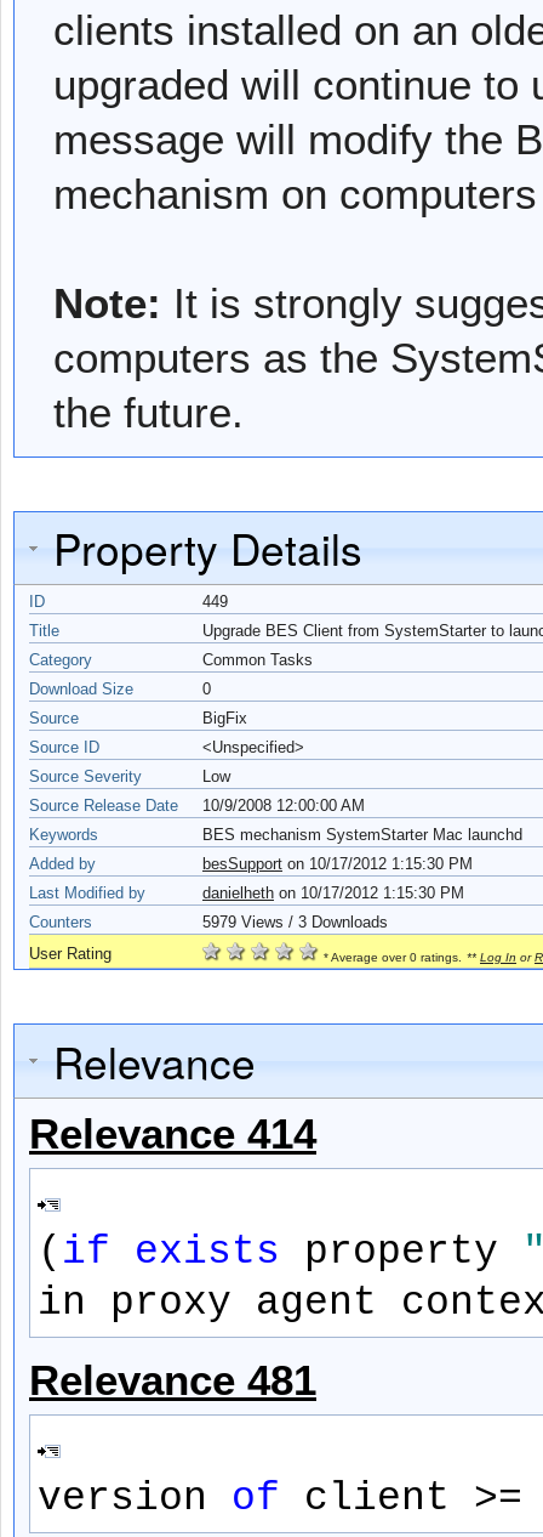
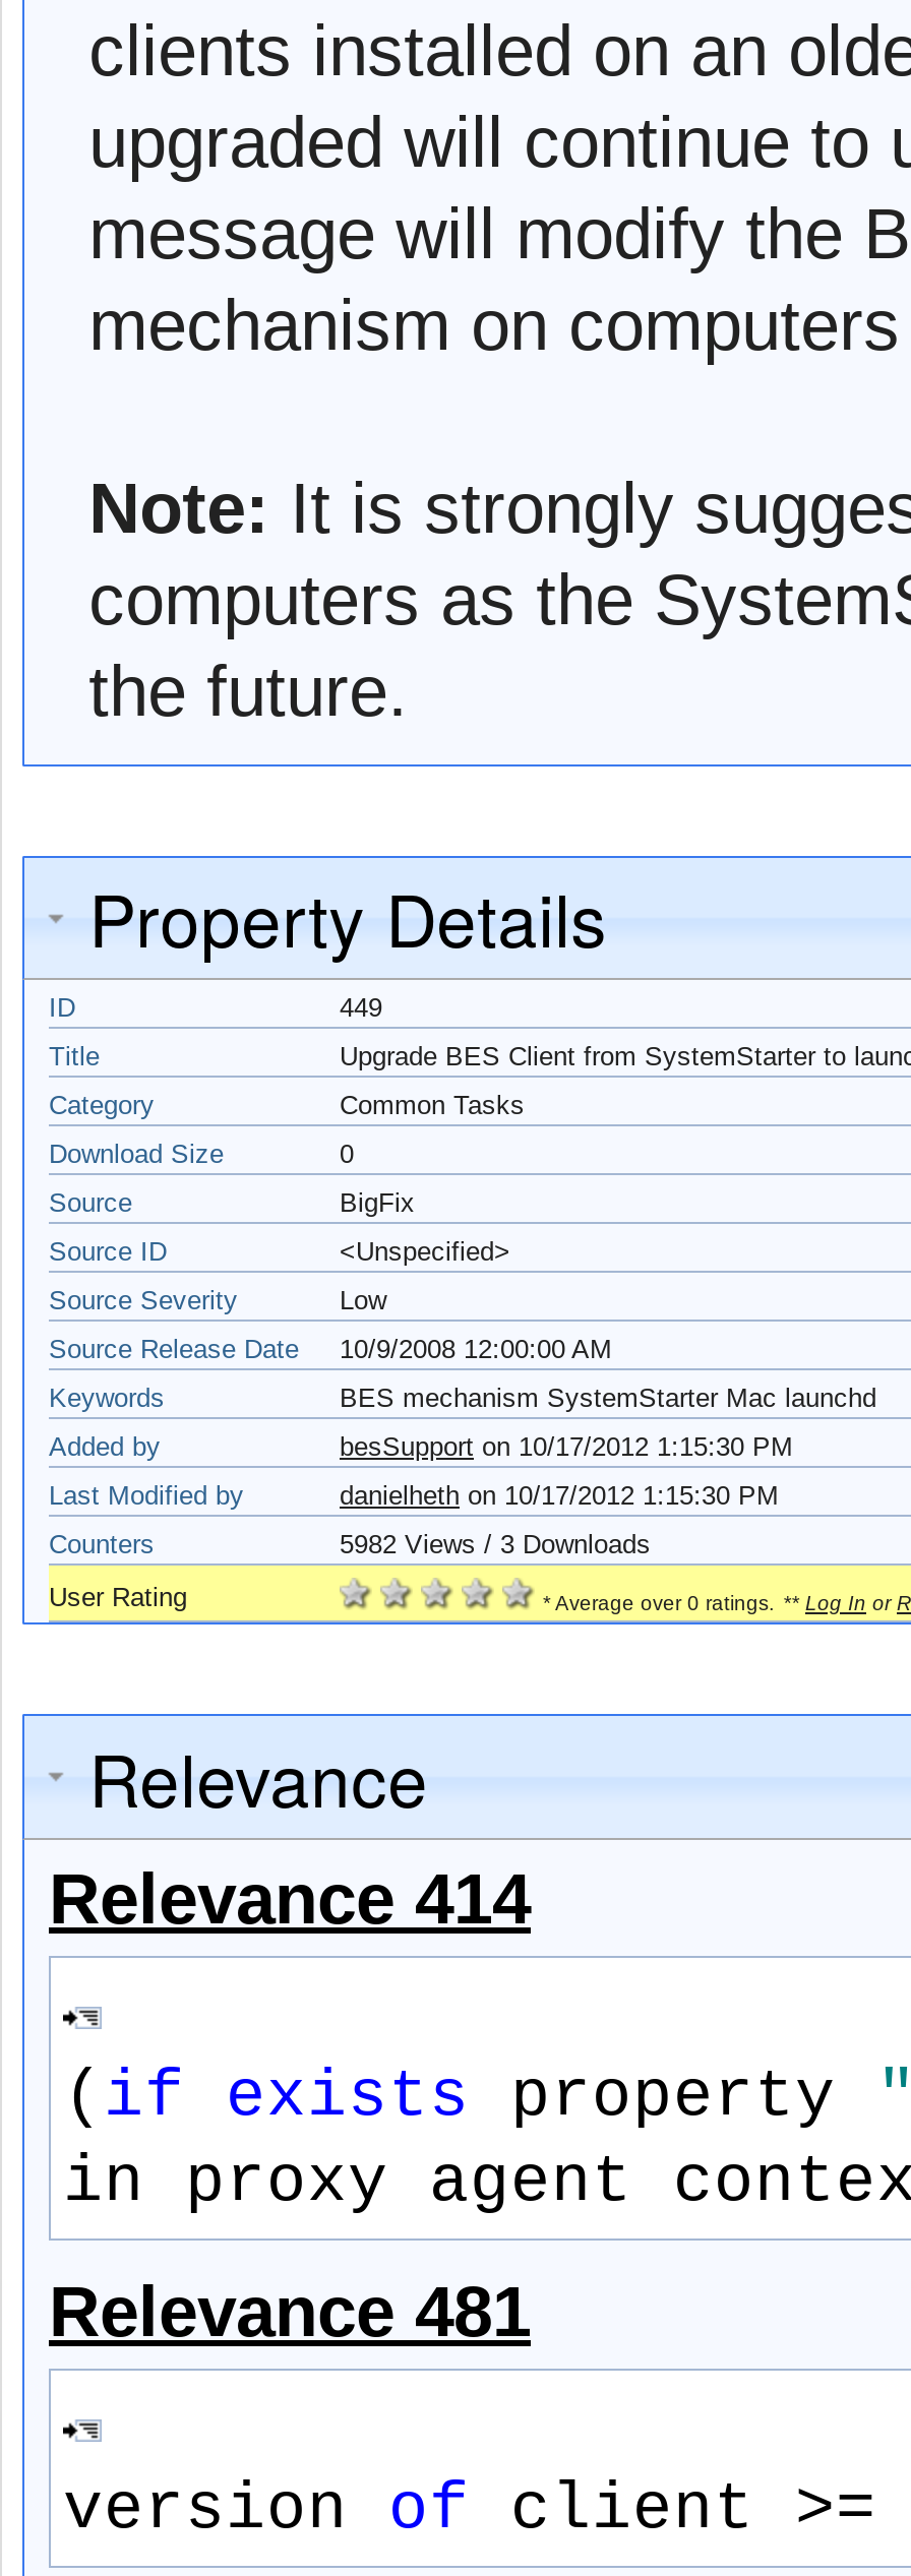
[202,913,388,932] 5979 Views / 3 Downloads -> [340,1530,651,1560] 5982 Views / 3 Downloads

